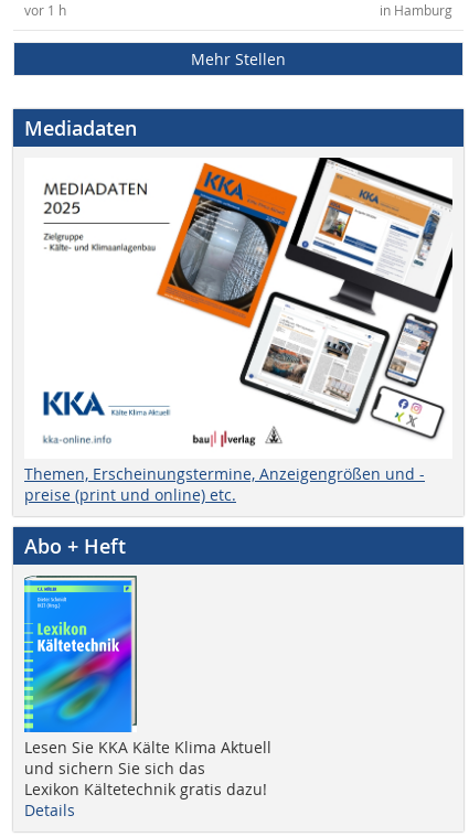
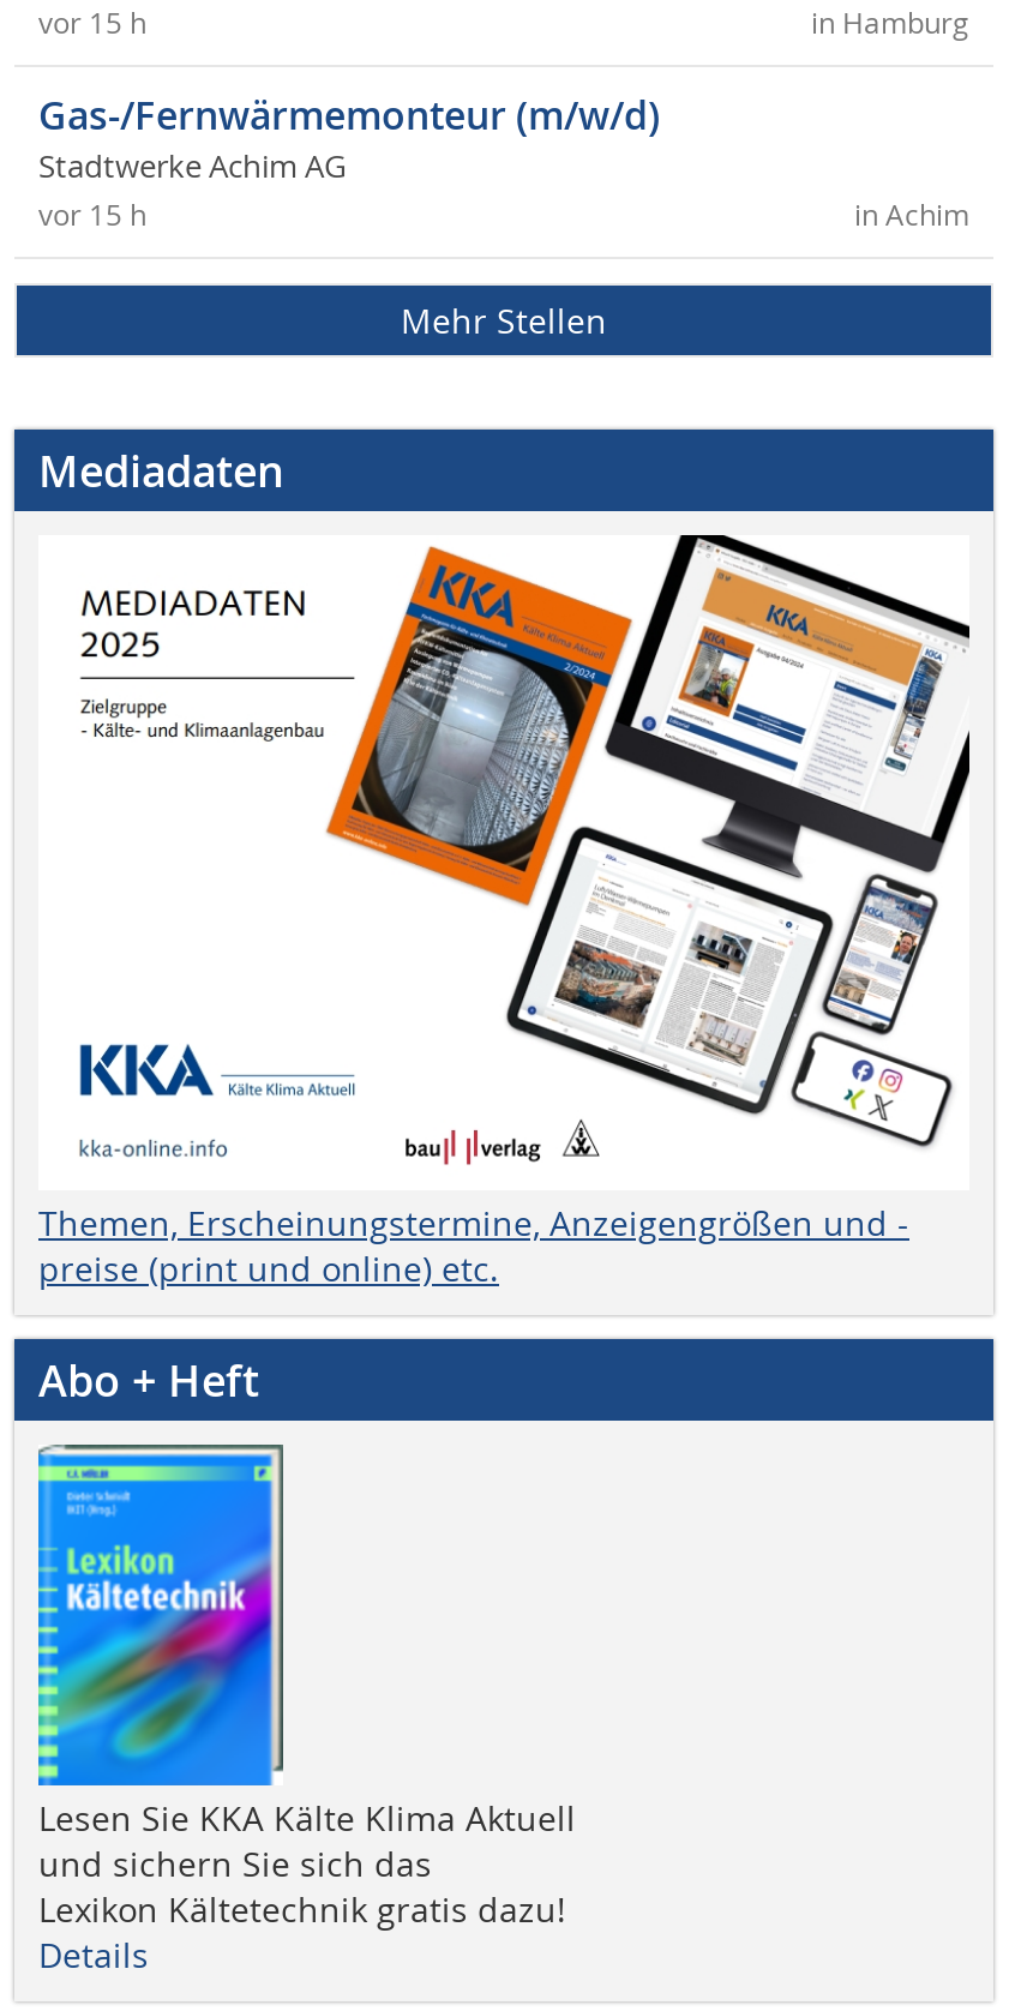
[24,3,66,19] vor 1 h -> [38,6,969,234] vor 15 h | Gas-/Fernwärmemonteur (m/w/d) | Stadtwerke Achim AG | in Achim | vor 15 h

